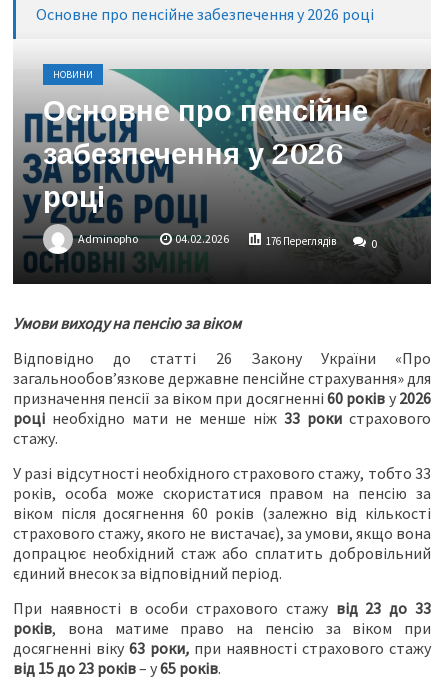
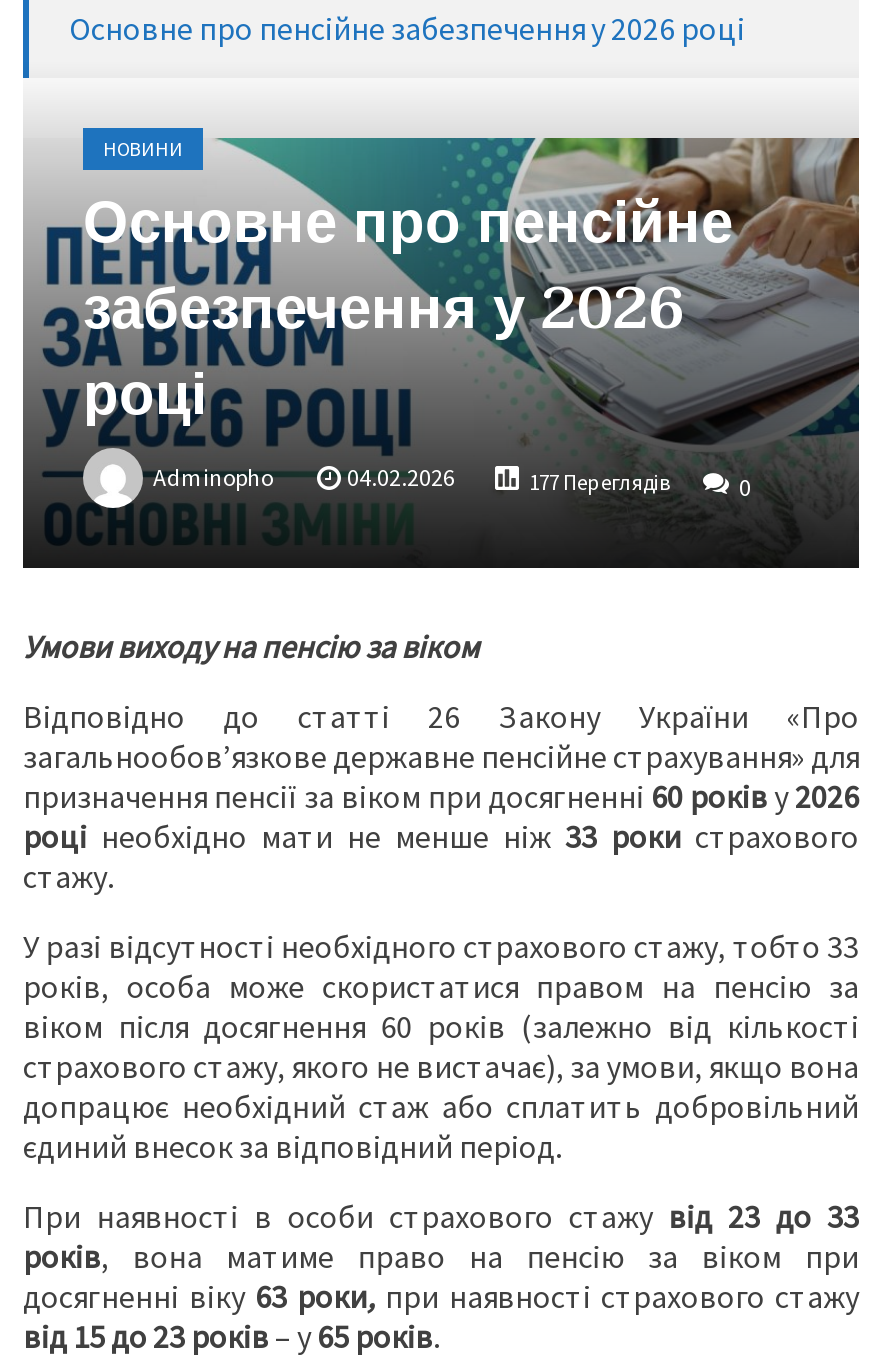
[266,234,336,248] 176 Переглядів -> [529,468,669,496] 177 Переглядів

